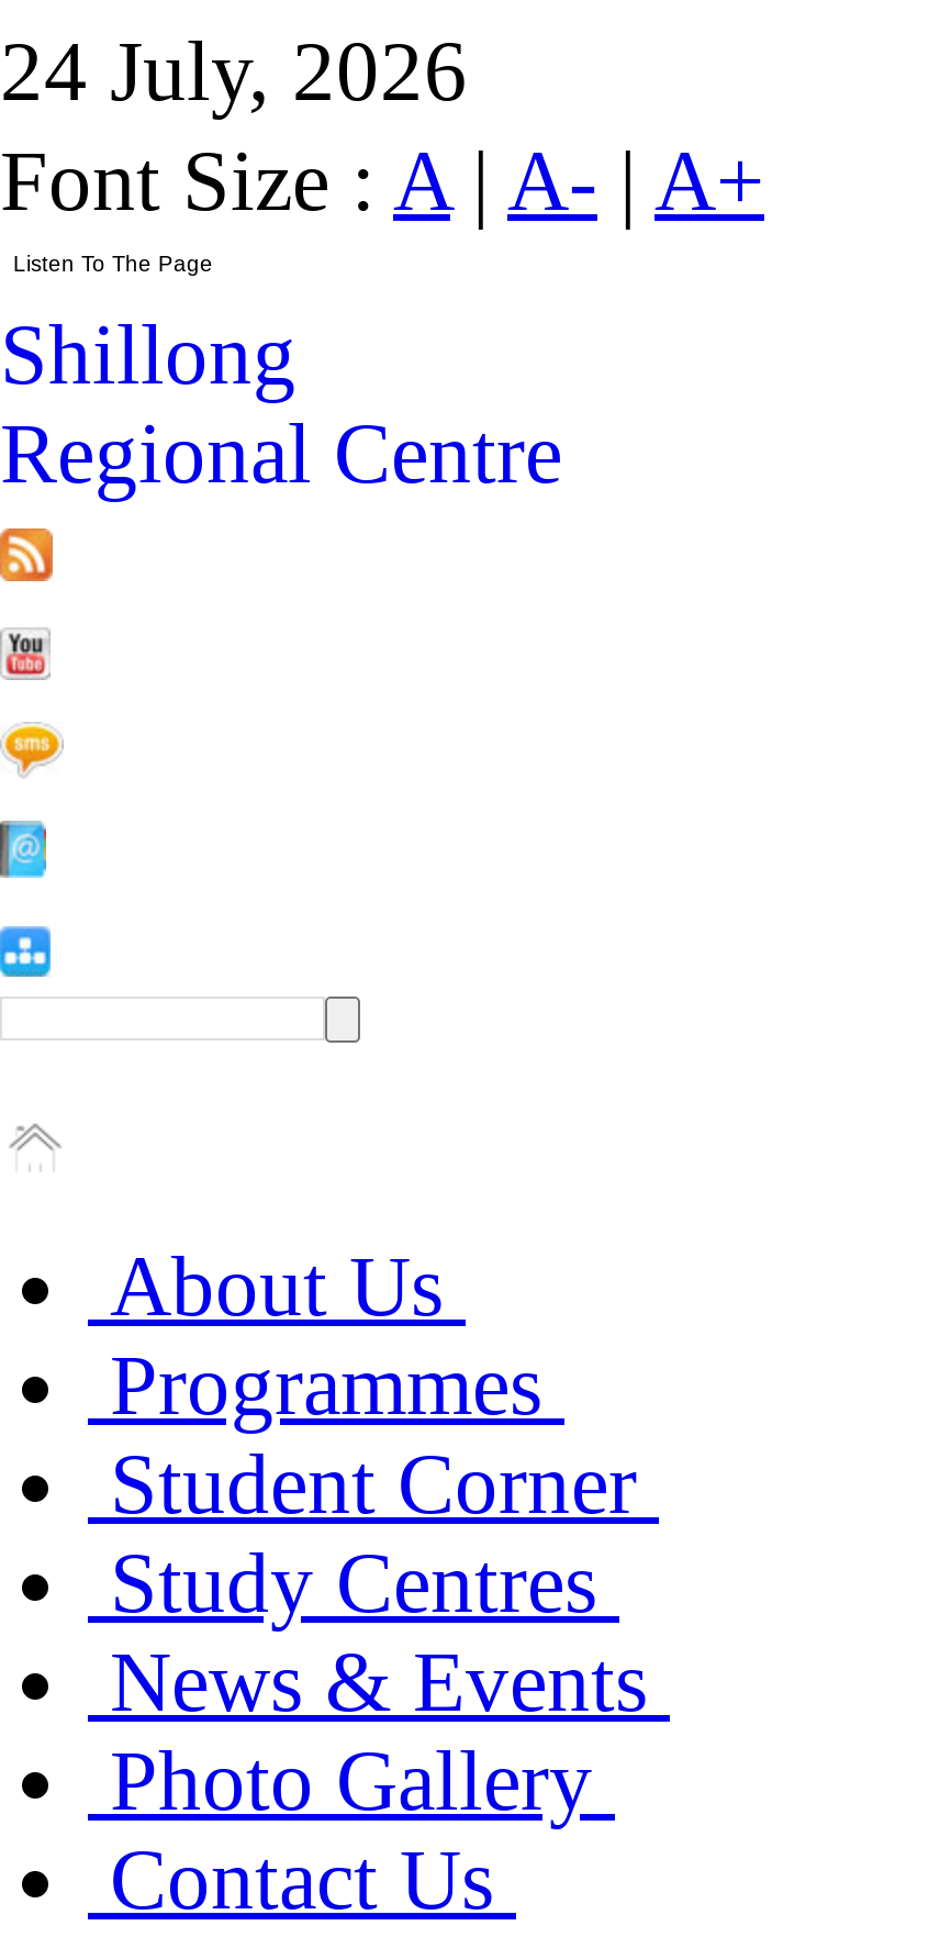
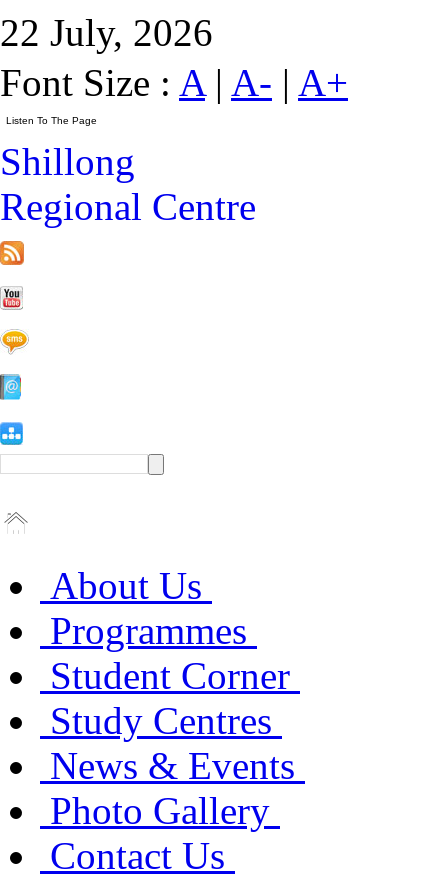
[0,23,468,118] 24 July, 2026 -> [0,11,213,54] 22 July, 2026

